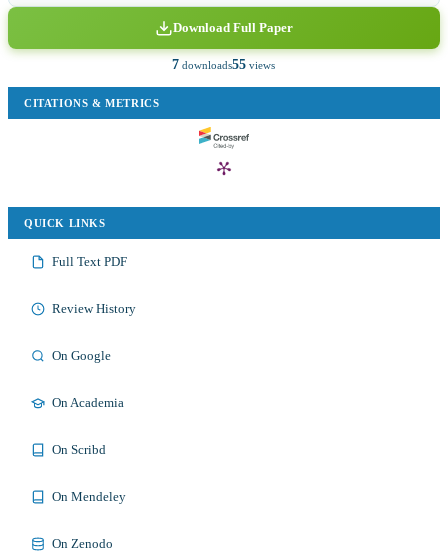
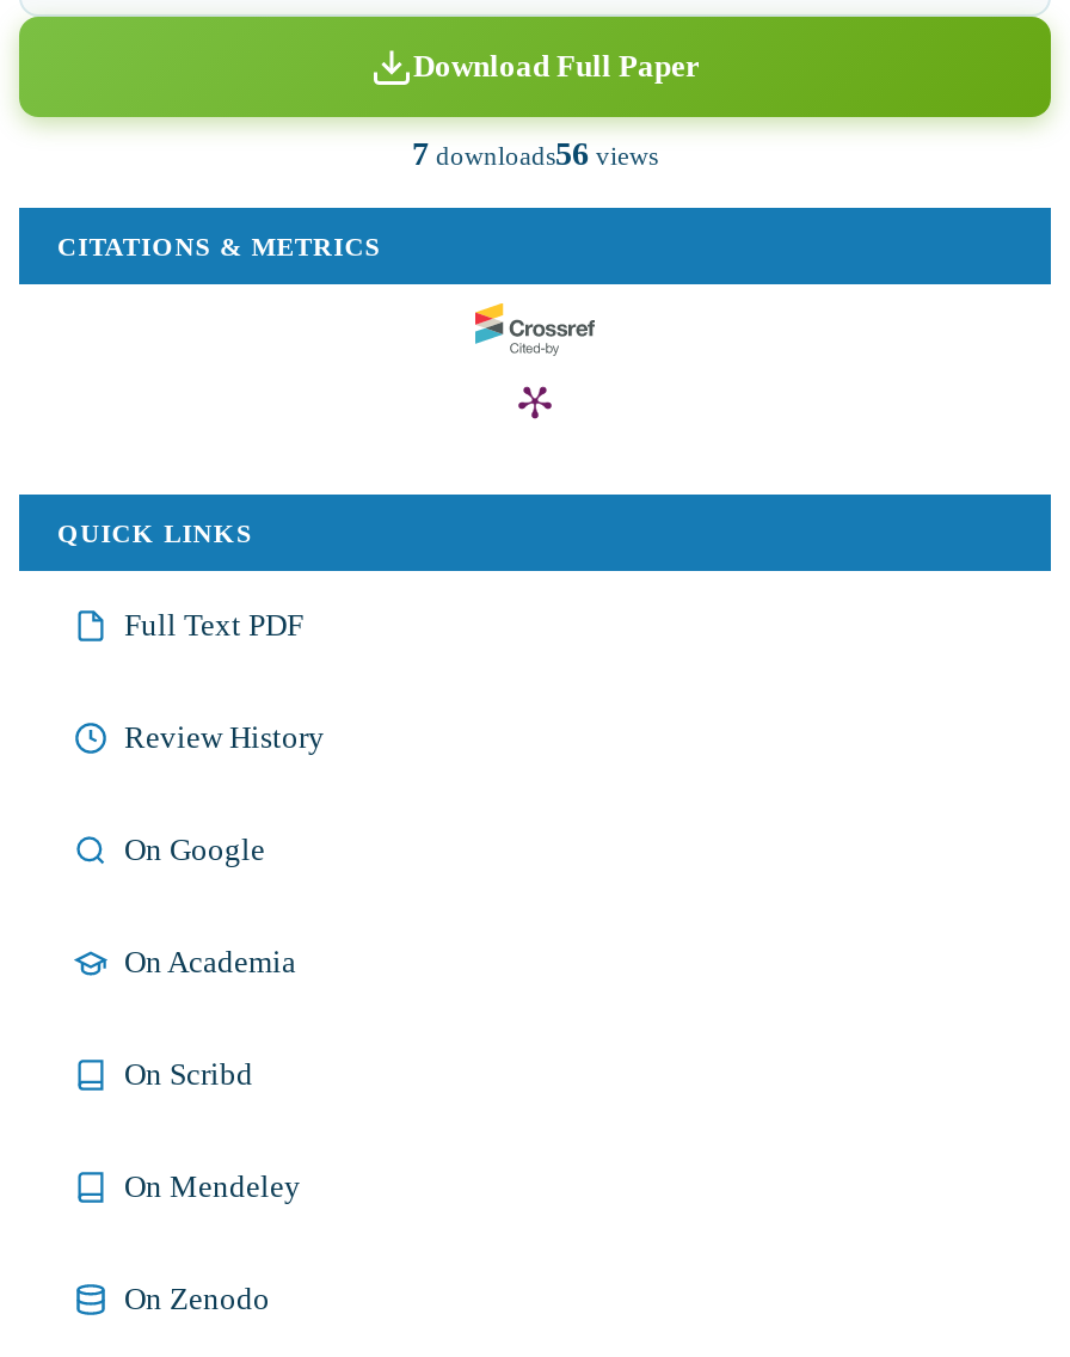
[172,57,275,72] 7 downloads55 views -> [412,137,658,172] 7 downloads56 views

